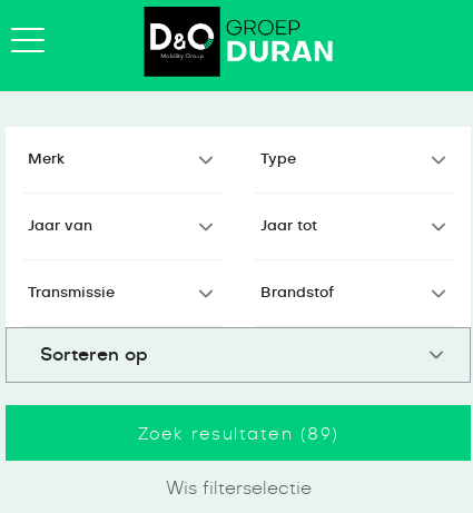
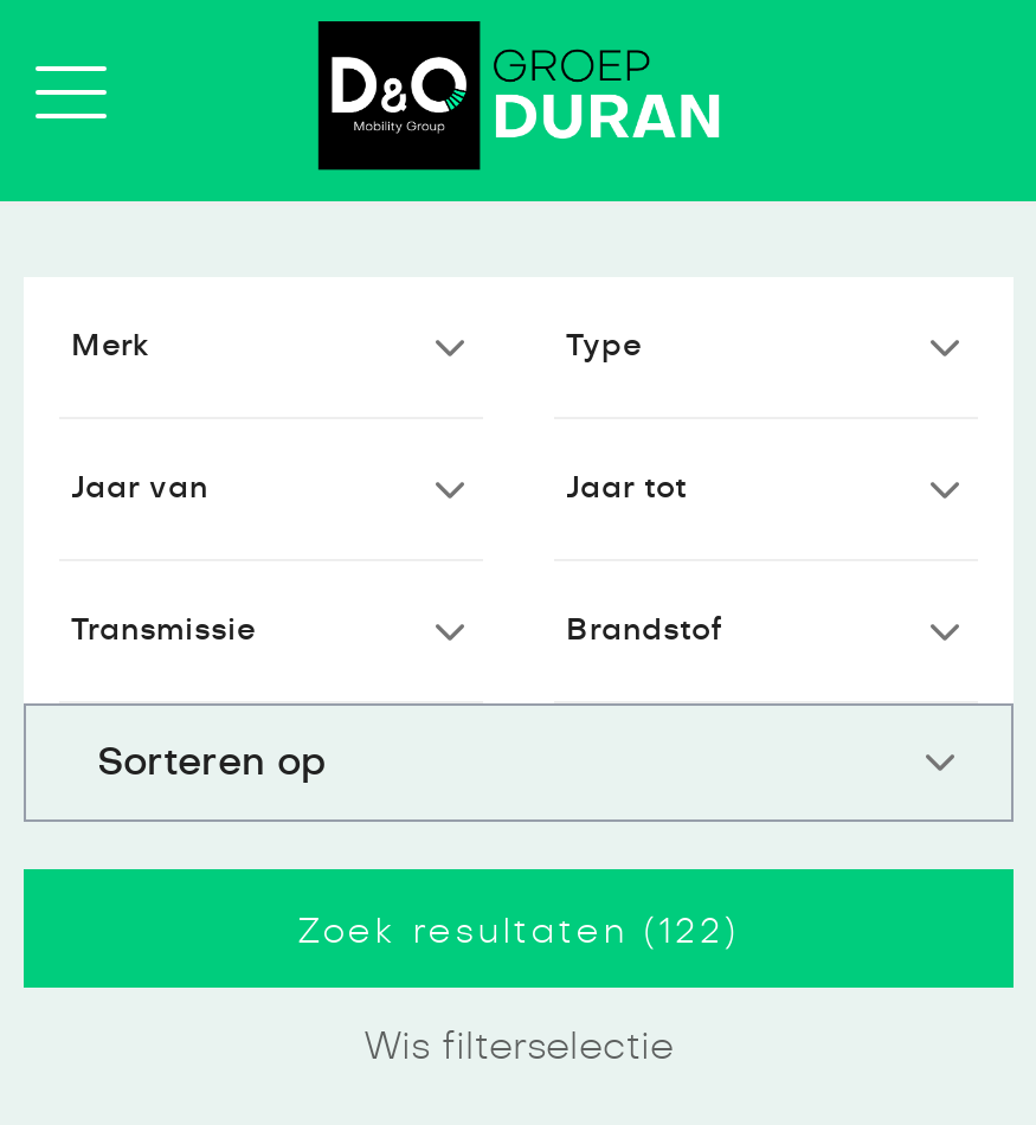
[137,426,339,443] Zoek resultaten (89) -> [298,914,739,950] Zoek resultaten (122)

